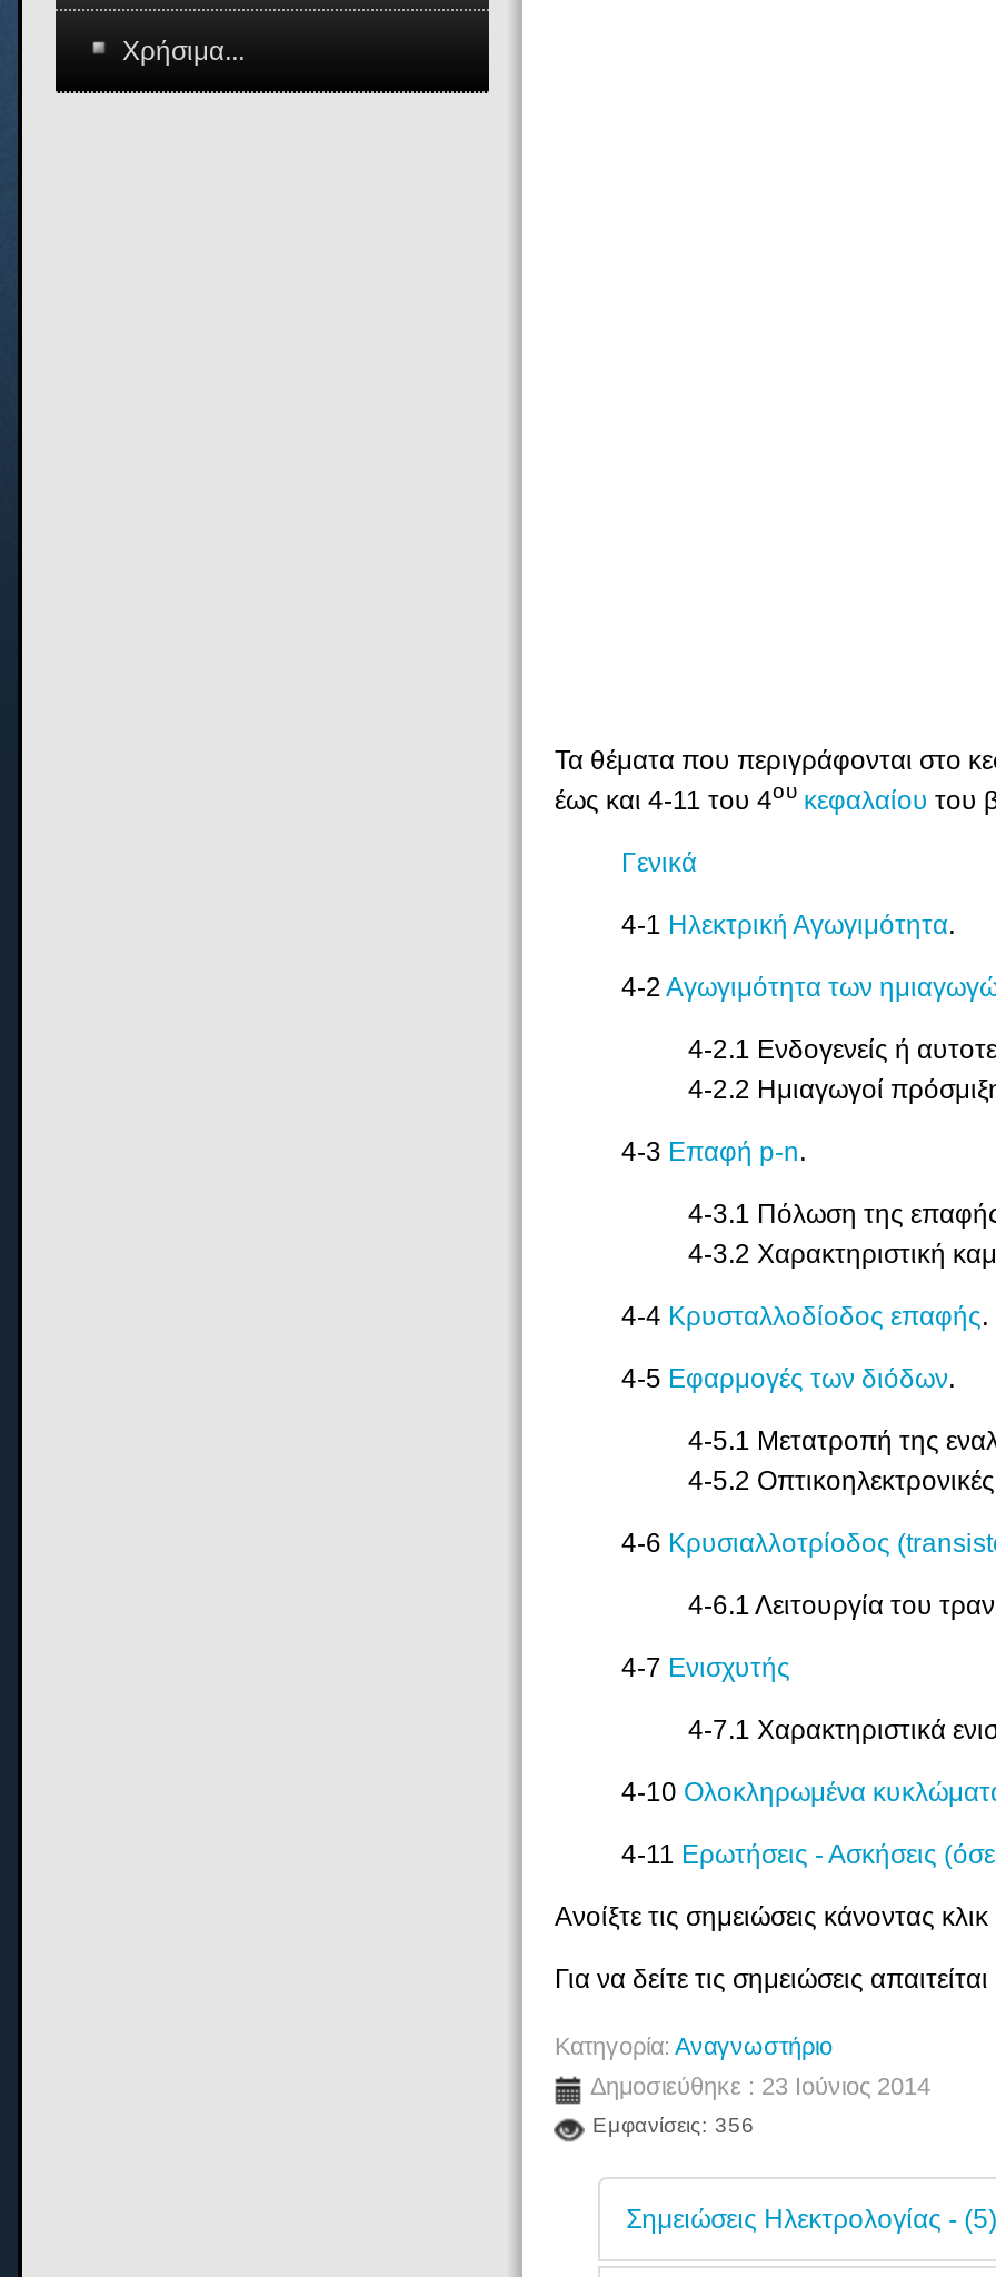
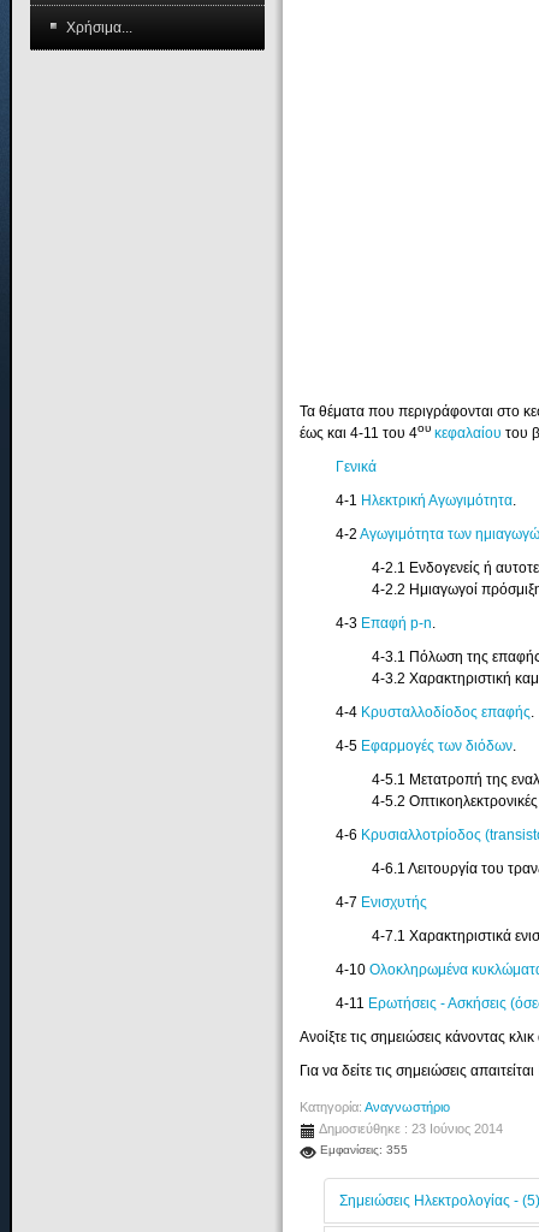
[592,2113,755,2137] Εμφανίσεις: 356 -> [321,1143,408,1156] Εμφανίσεις: 355

